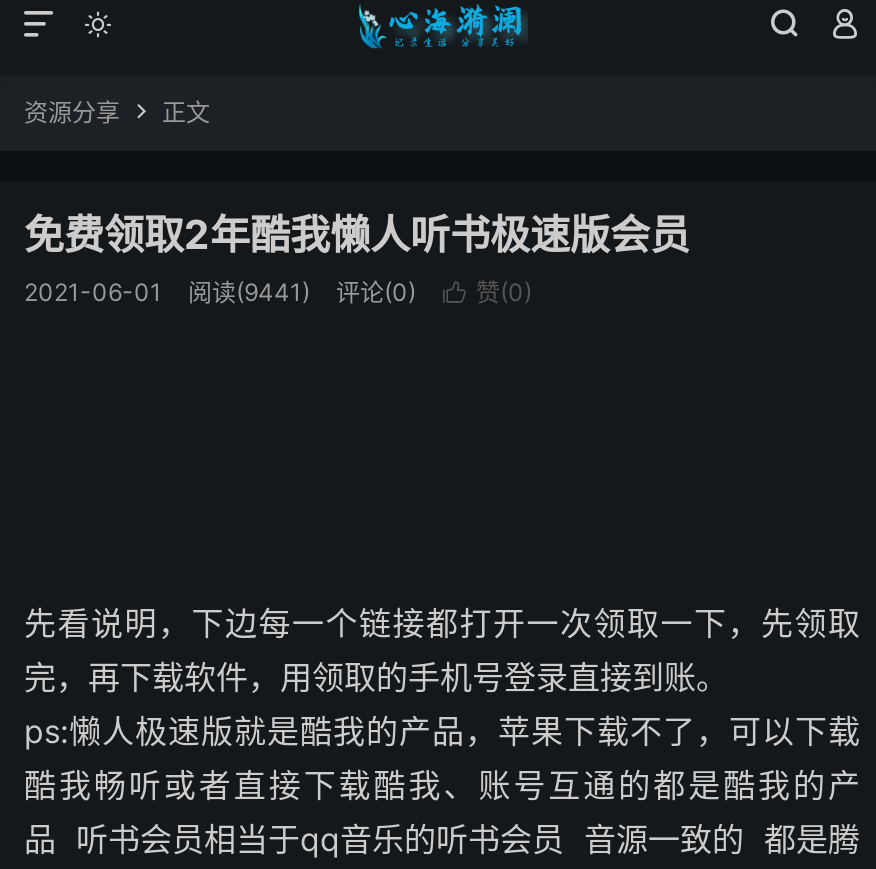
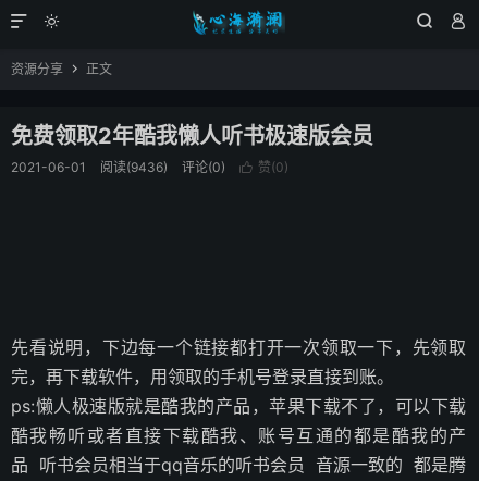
[188,277,310,307] 阅读(9441) -> [100,159,168,175] 阅读(9436)

